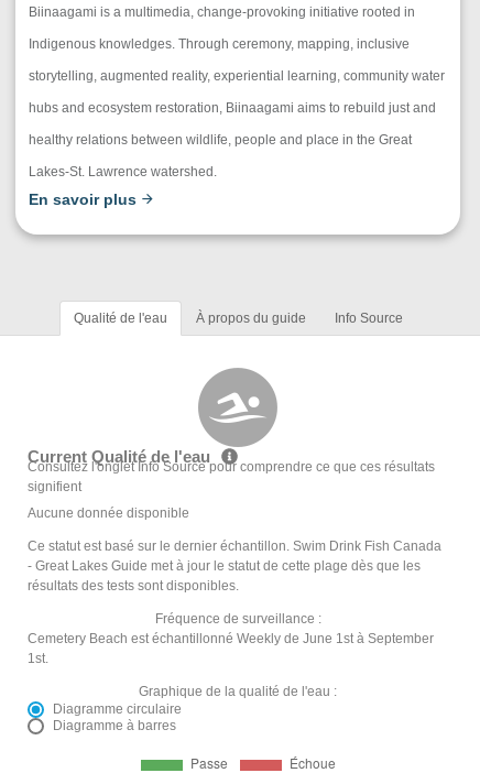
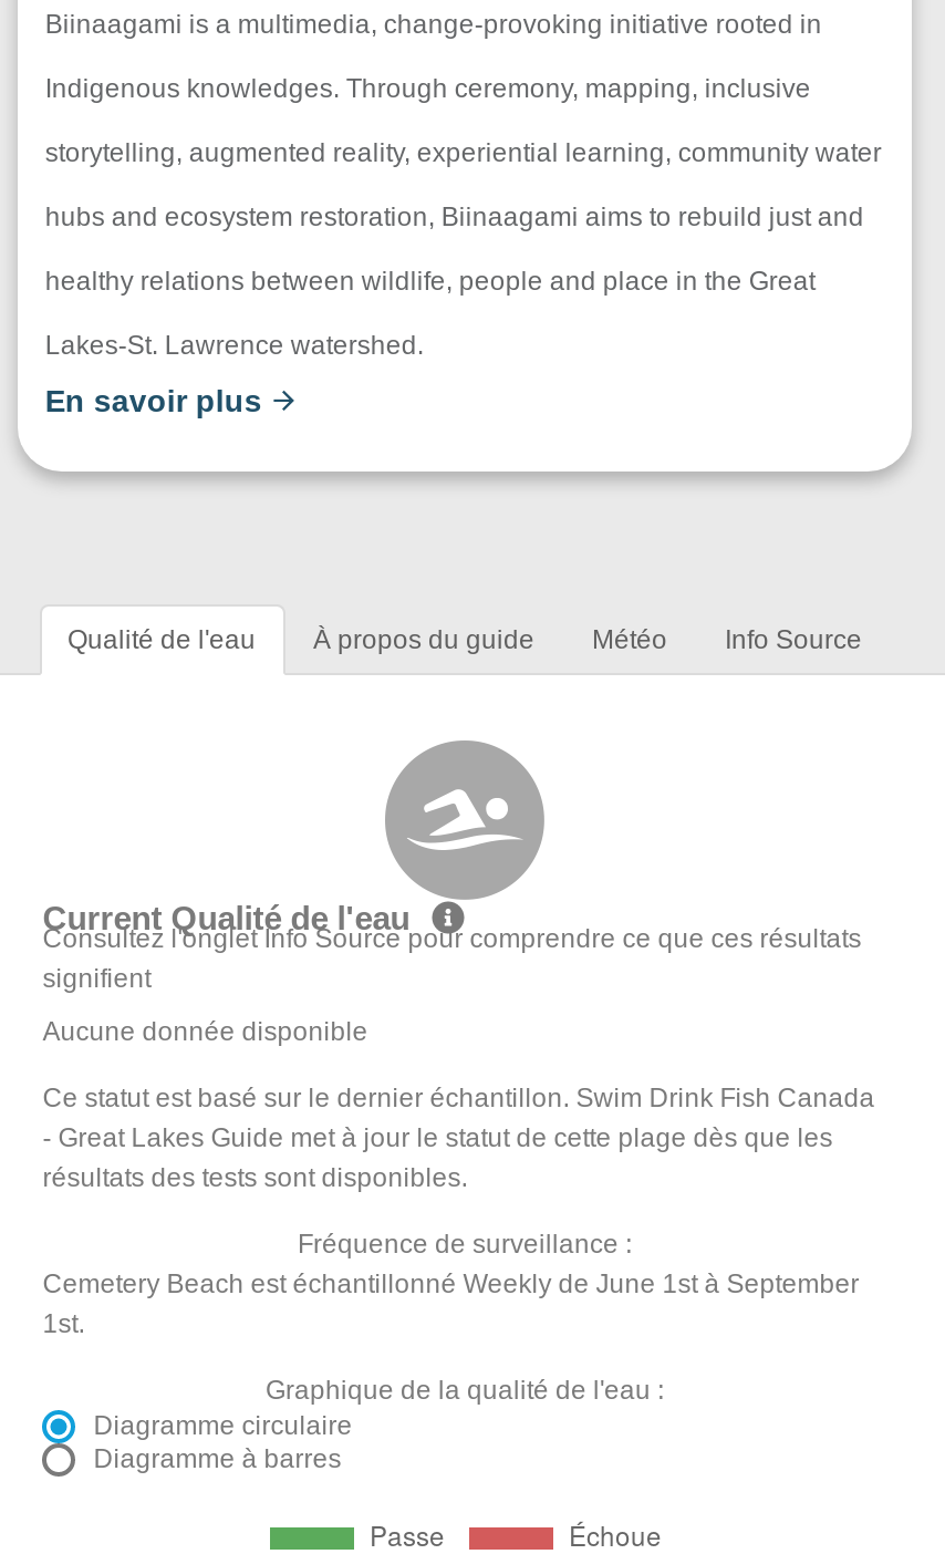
none -> [592,625,667,656] Météo

